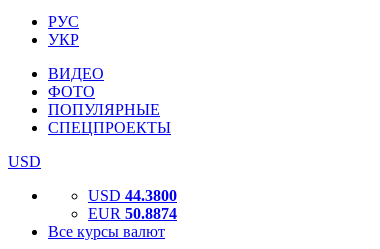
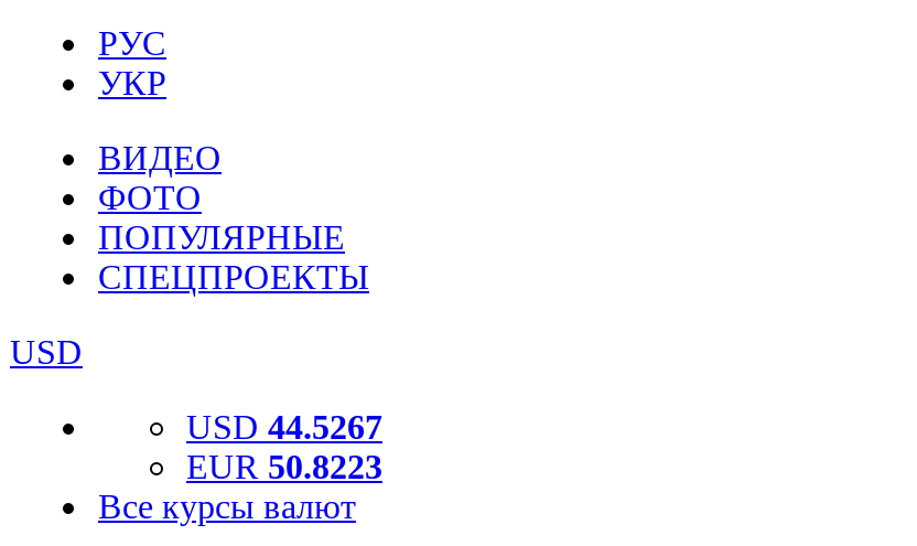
[88,187,177,204] USD 44.3800 -> [186,408,382,446] USD 44.5267
[88,205,177,222] EUR 50.8874 -> [186,448,382,485] EUR 50.8223

